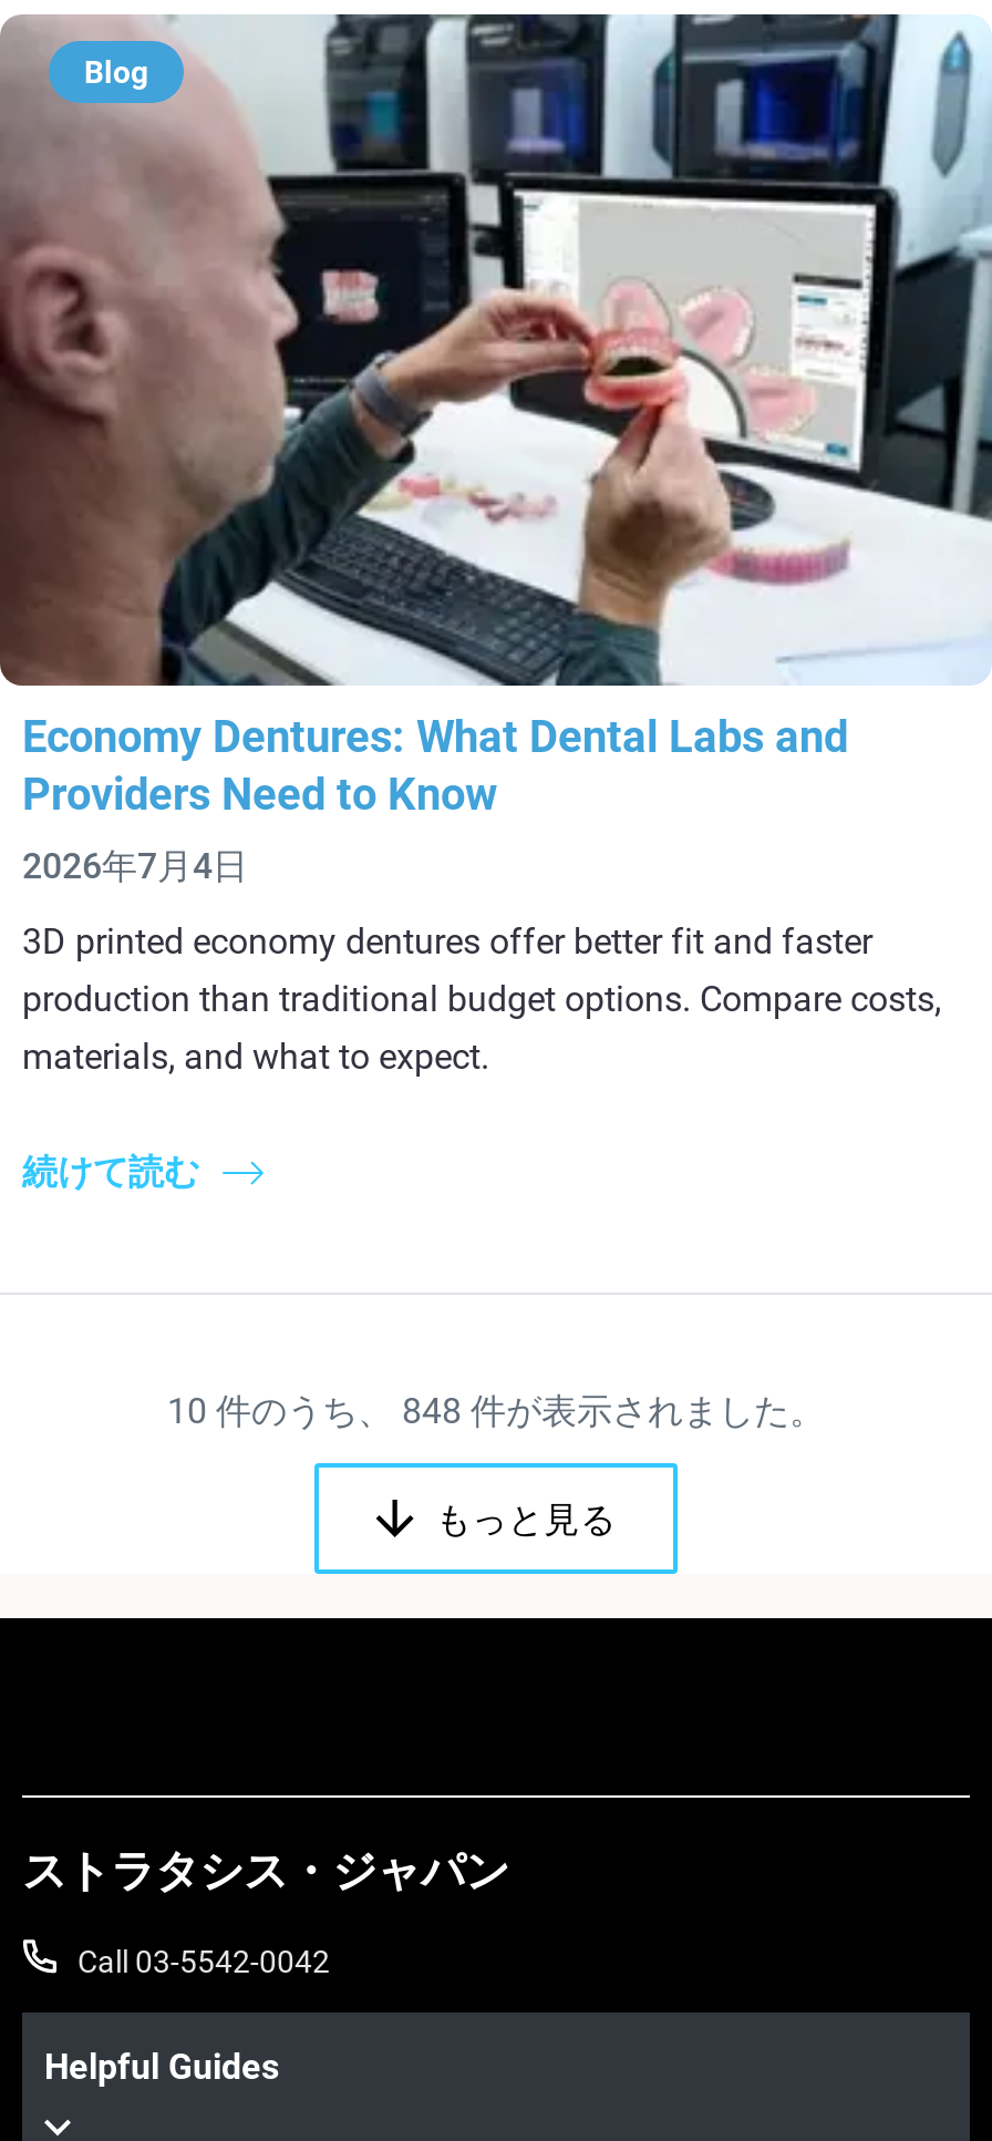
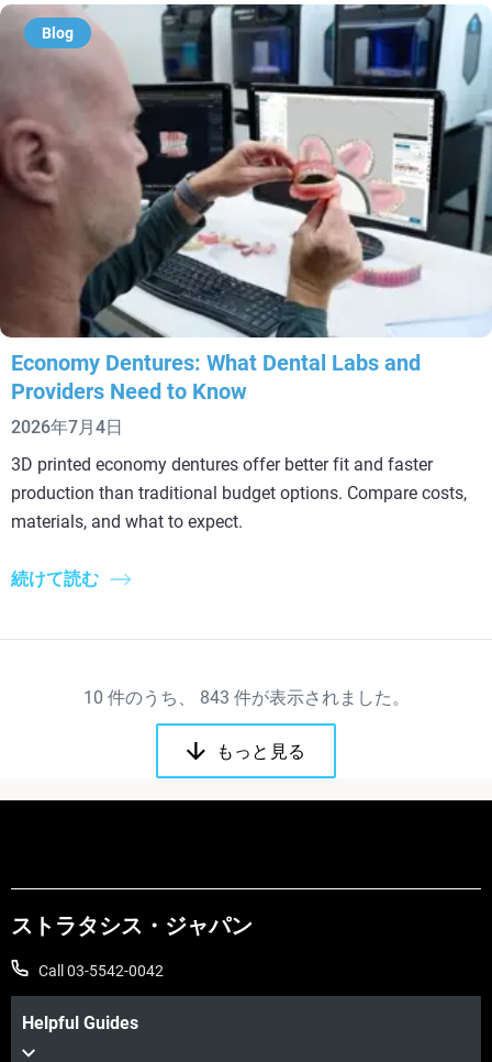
[167,1391,825,1433] 10件のうち、848件が表示されました。 -> [83,687,409,708] 10件のうち、843件が表示されました。

